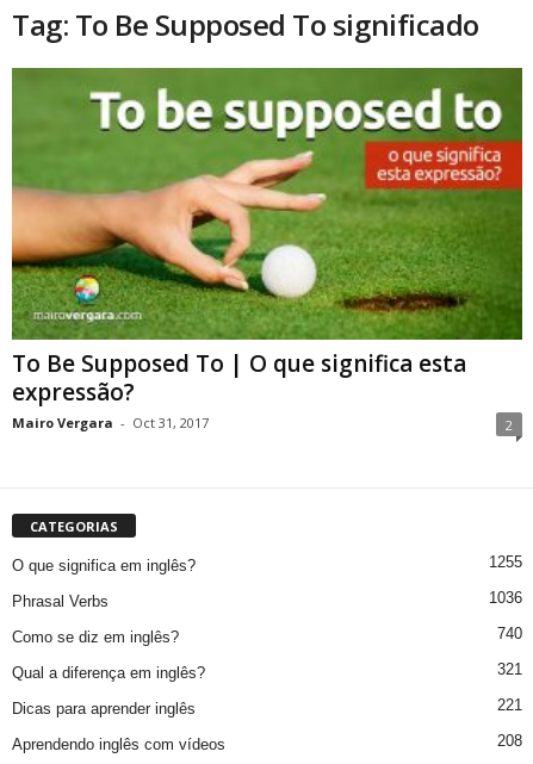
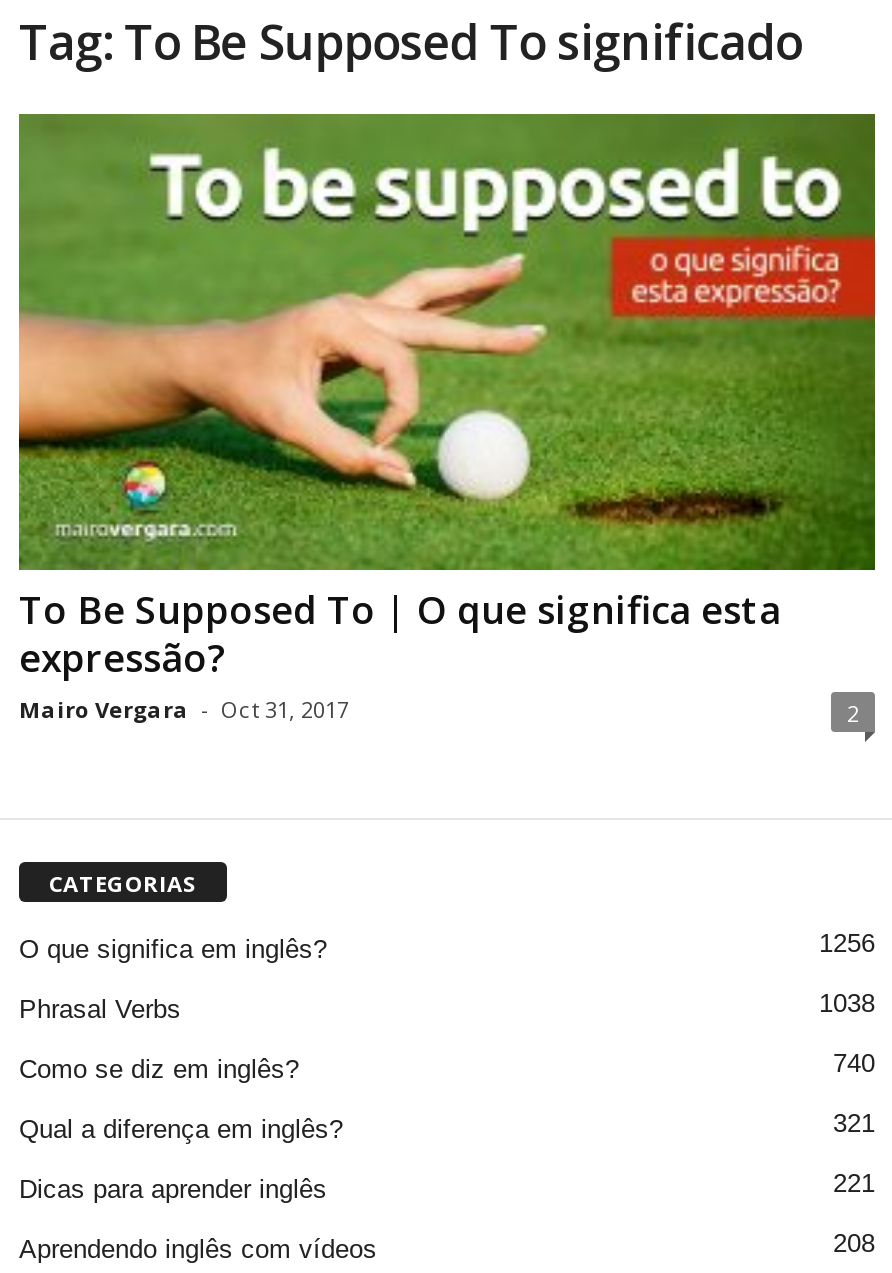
[489,553,522,571] 1255 -> [819,928,875,958] 1256
[489,589,522,607] 1036 -> [819,988,875,1018] 1038

